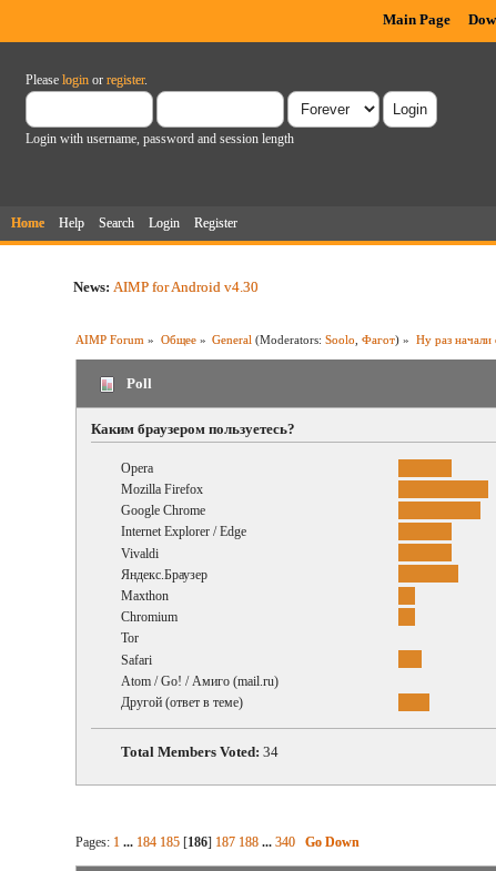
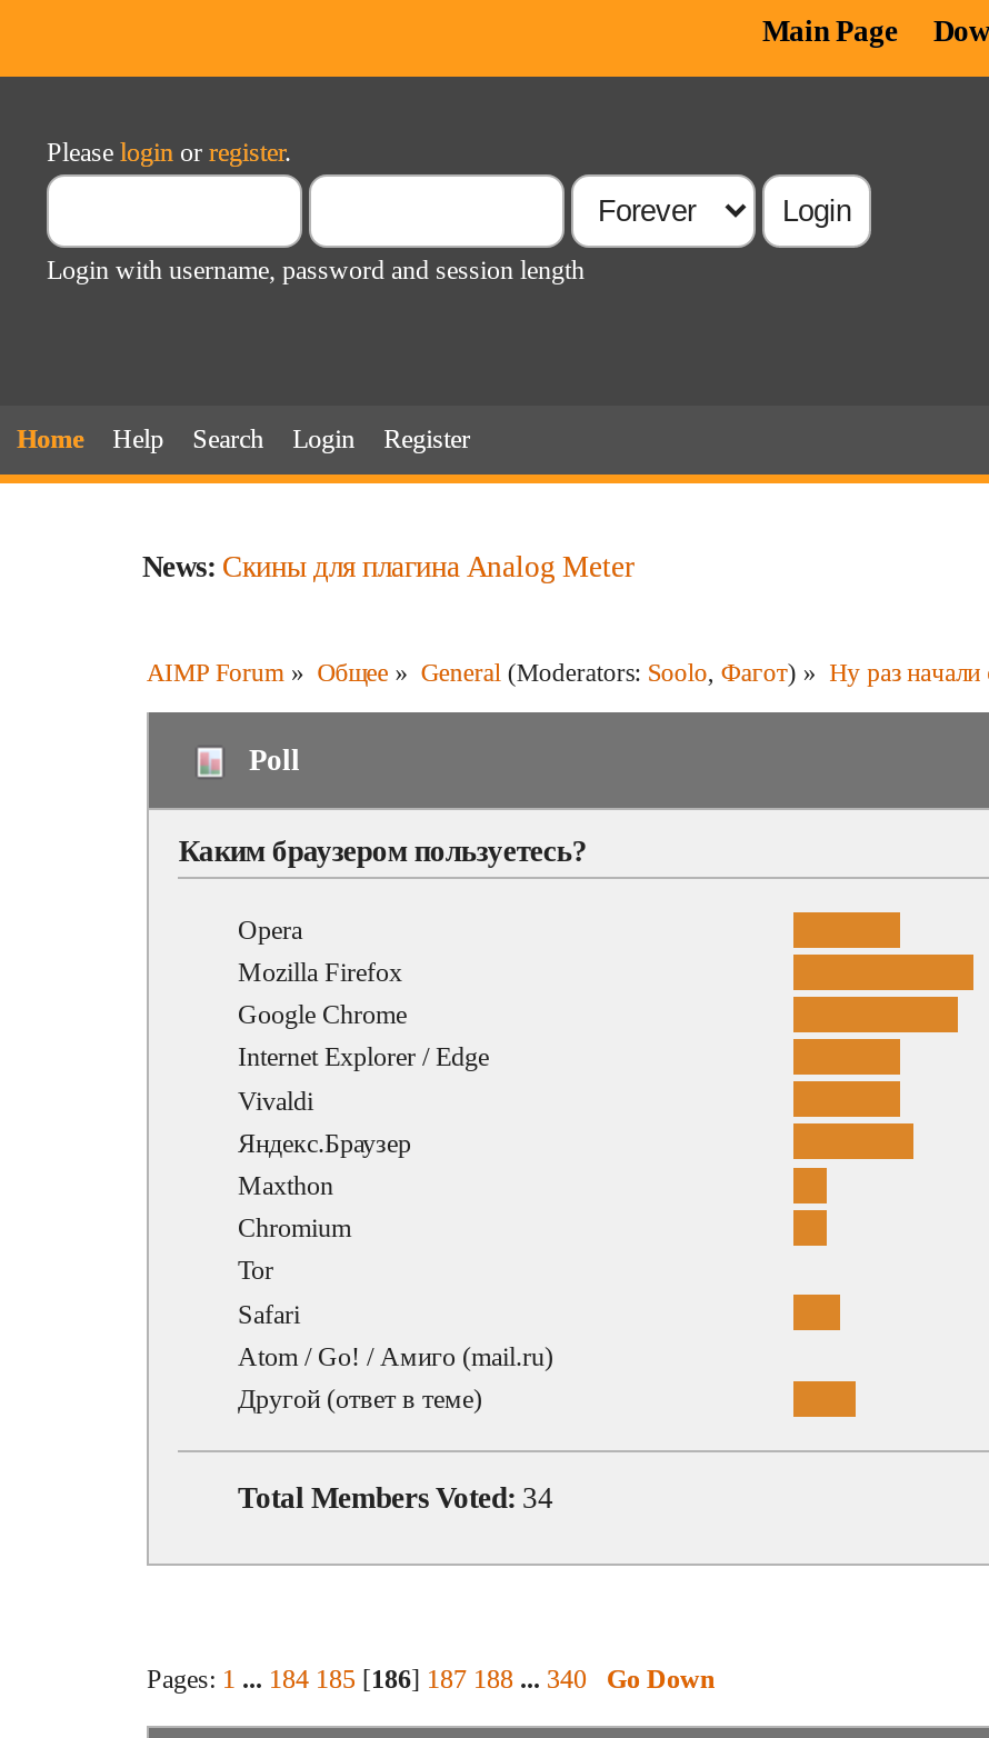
[73,278,259,295] News: AIMP for Android v4.30 -> [142,550,633,583] News: Скины для плагина Analog Meter

